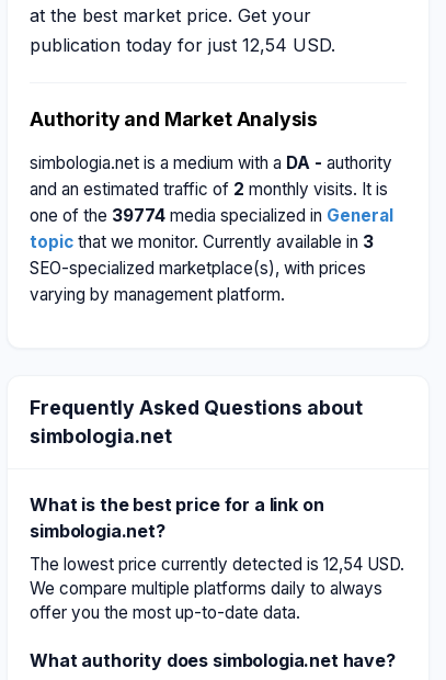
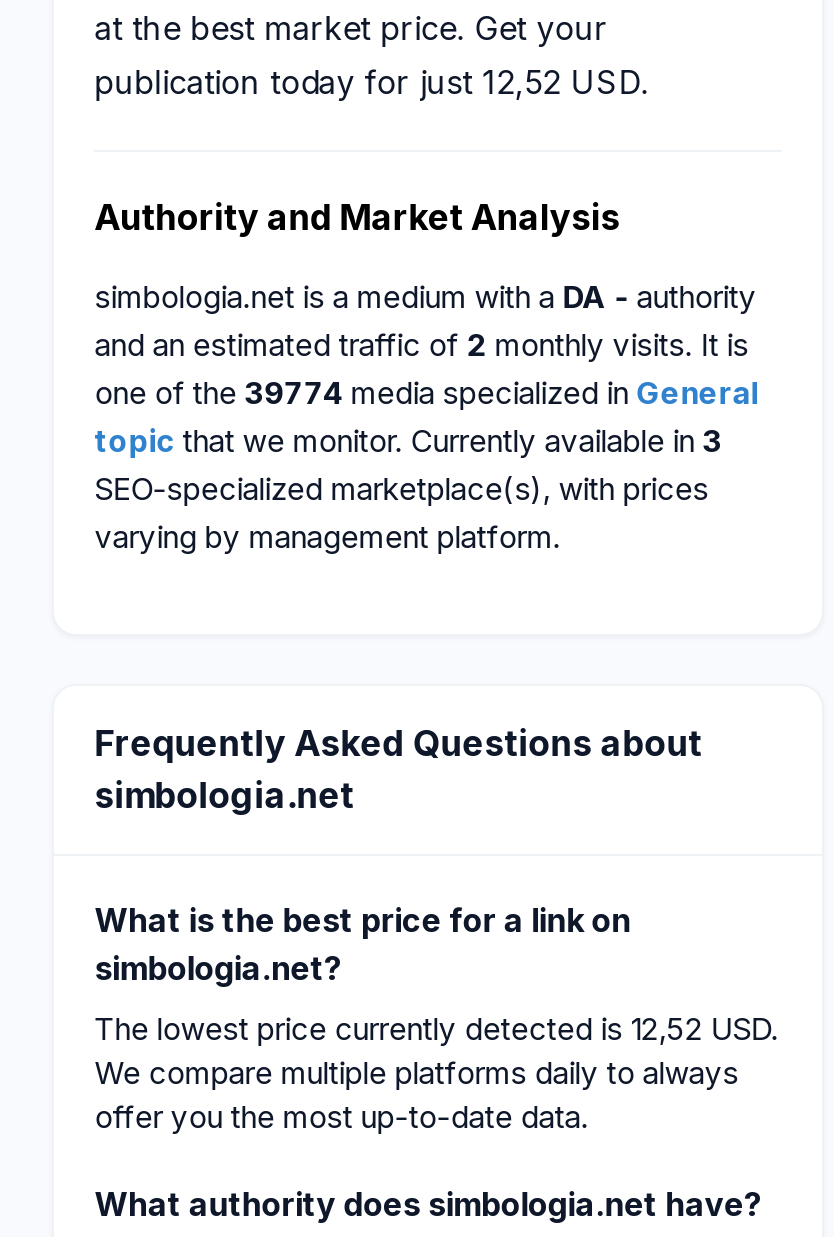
[30,34,336,56] publication today for just 12,54 USD. -> [94,62,648,102] publication today for just 12,52 USD.
[30,554,405,575] The lowest price currently detected is 12,54 USD. -> [94,1010,778,1048] The lowest price currently detected is 12,52 USD.

